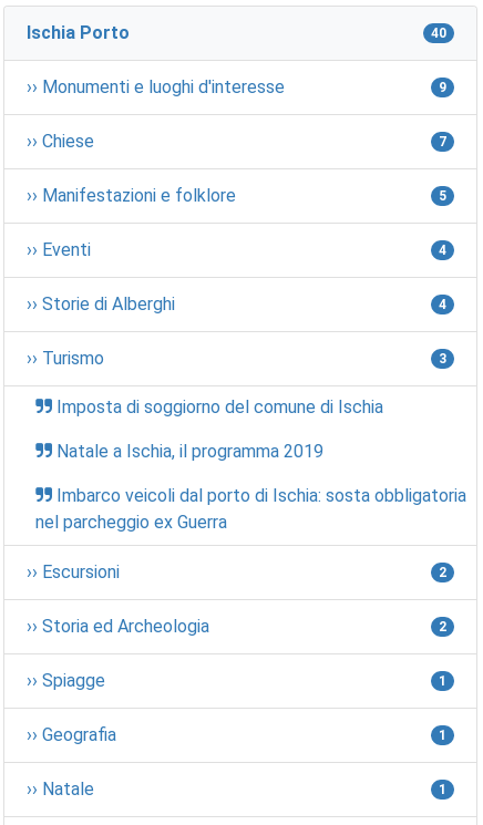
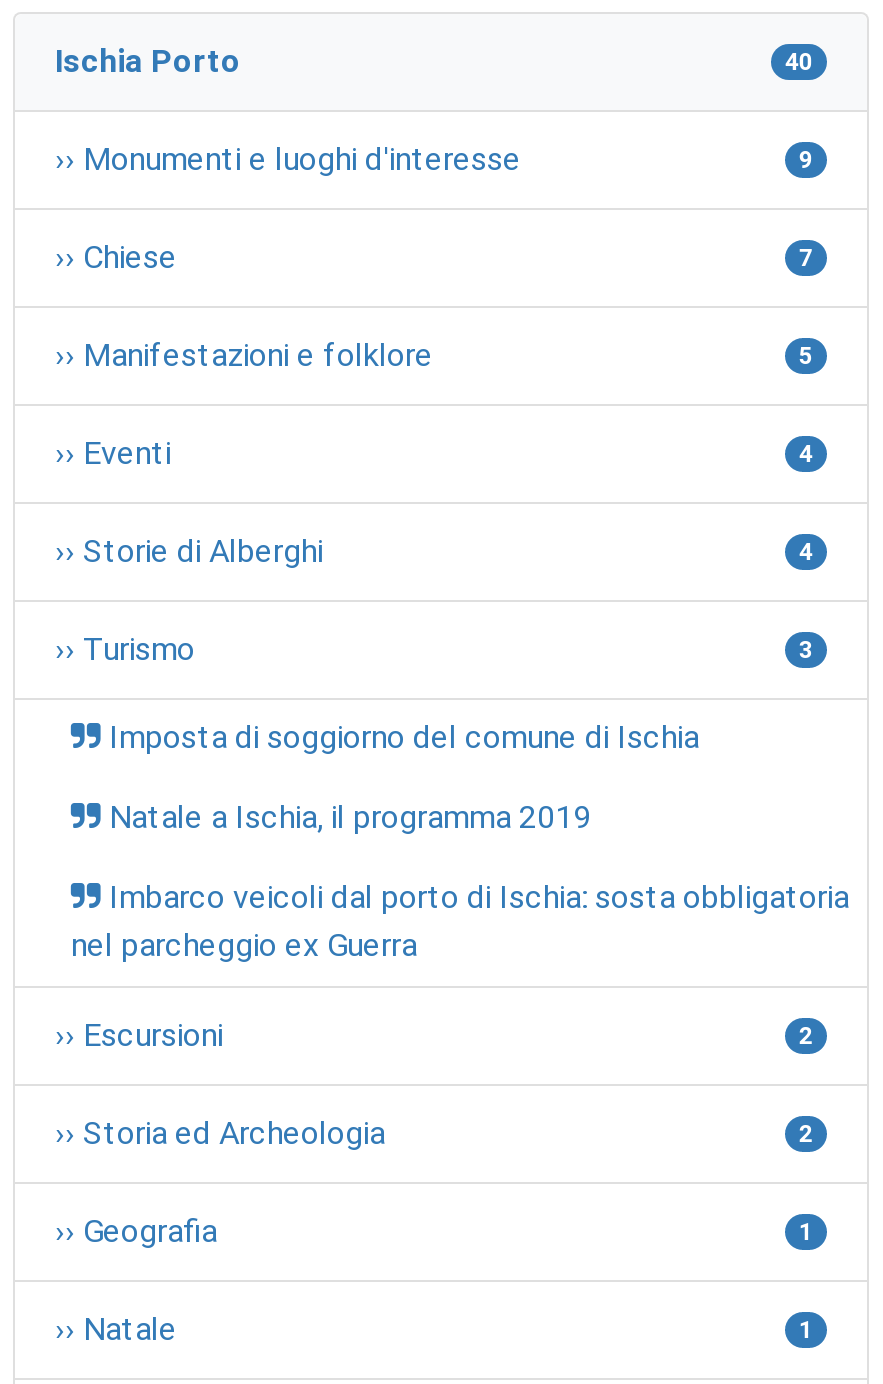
[27,670,446,691] ›› Spiagge | 1 -> none

